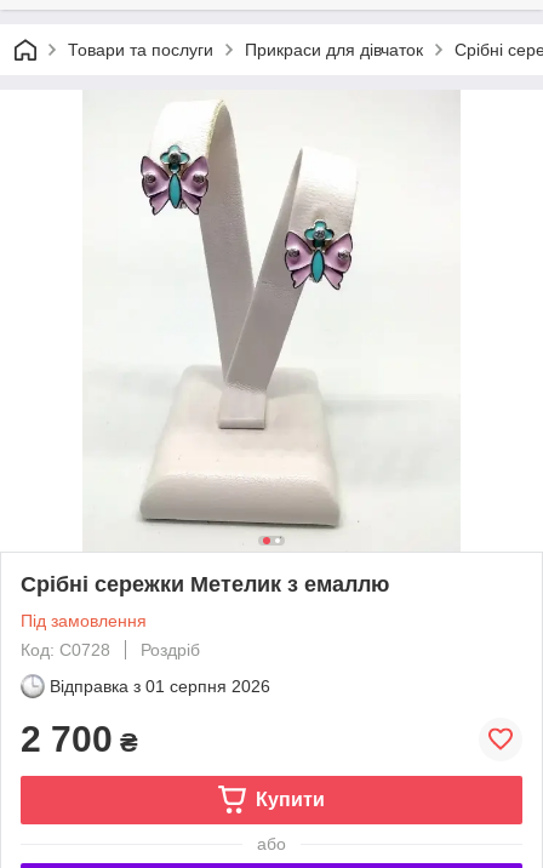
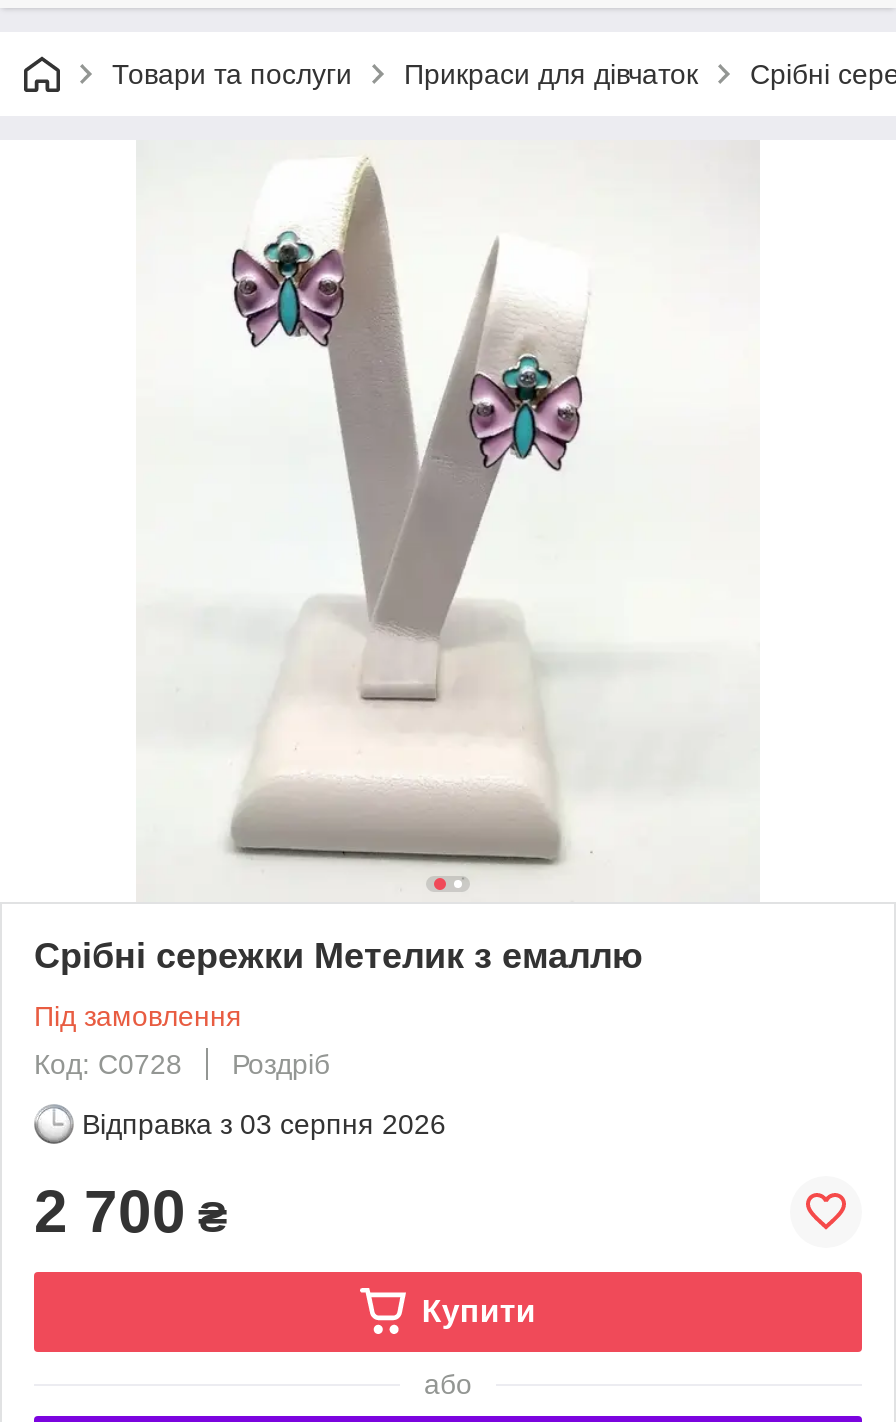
[50,676,270,696] Відправка з 01 серпня 2026 -> [82,1108,446,1140] Відправка з 03 серпня 2026

